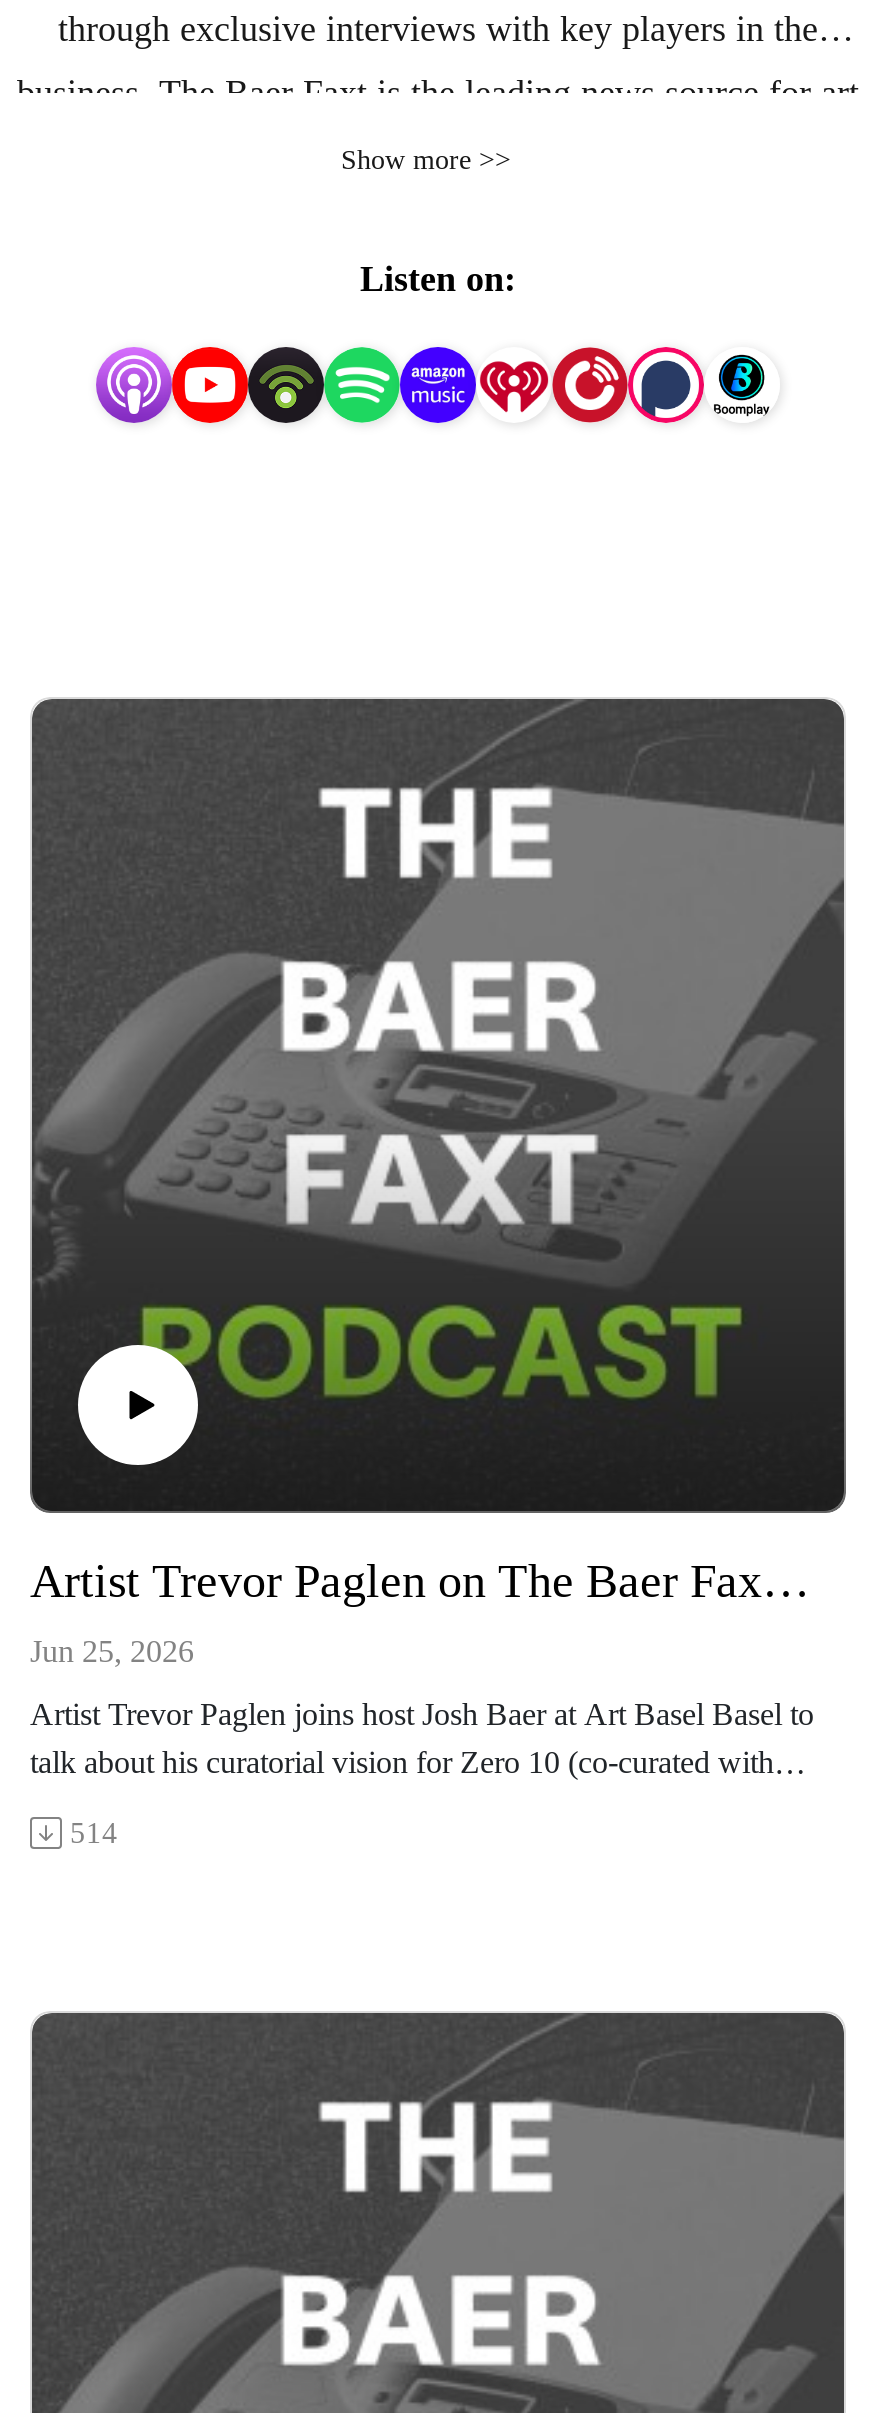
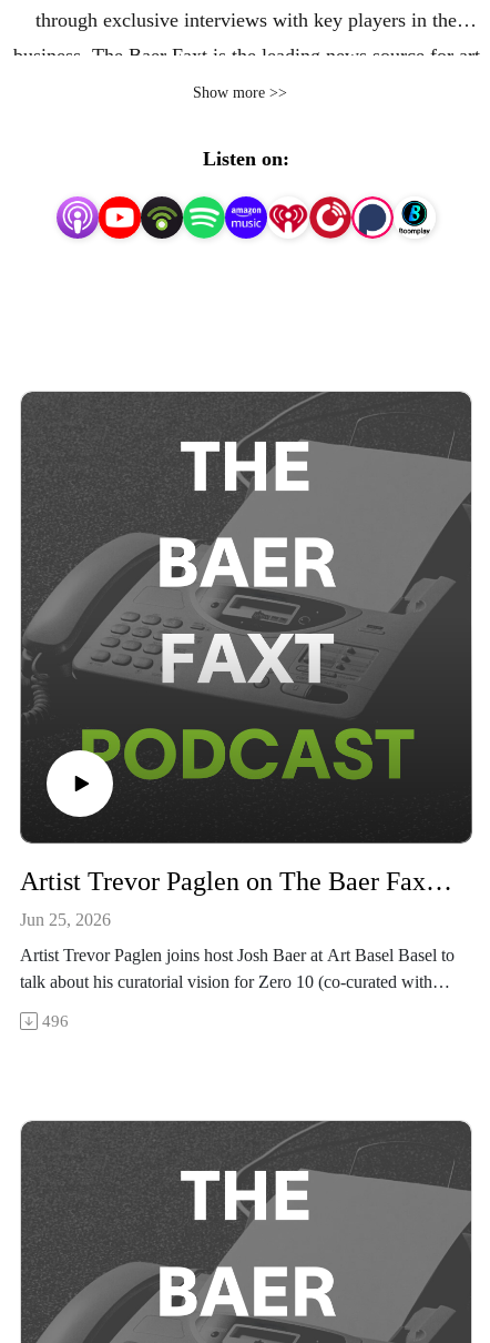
[70,1818,118,1850] 514 -> [42,1013,69,1030] 496

